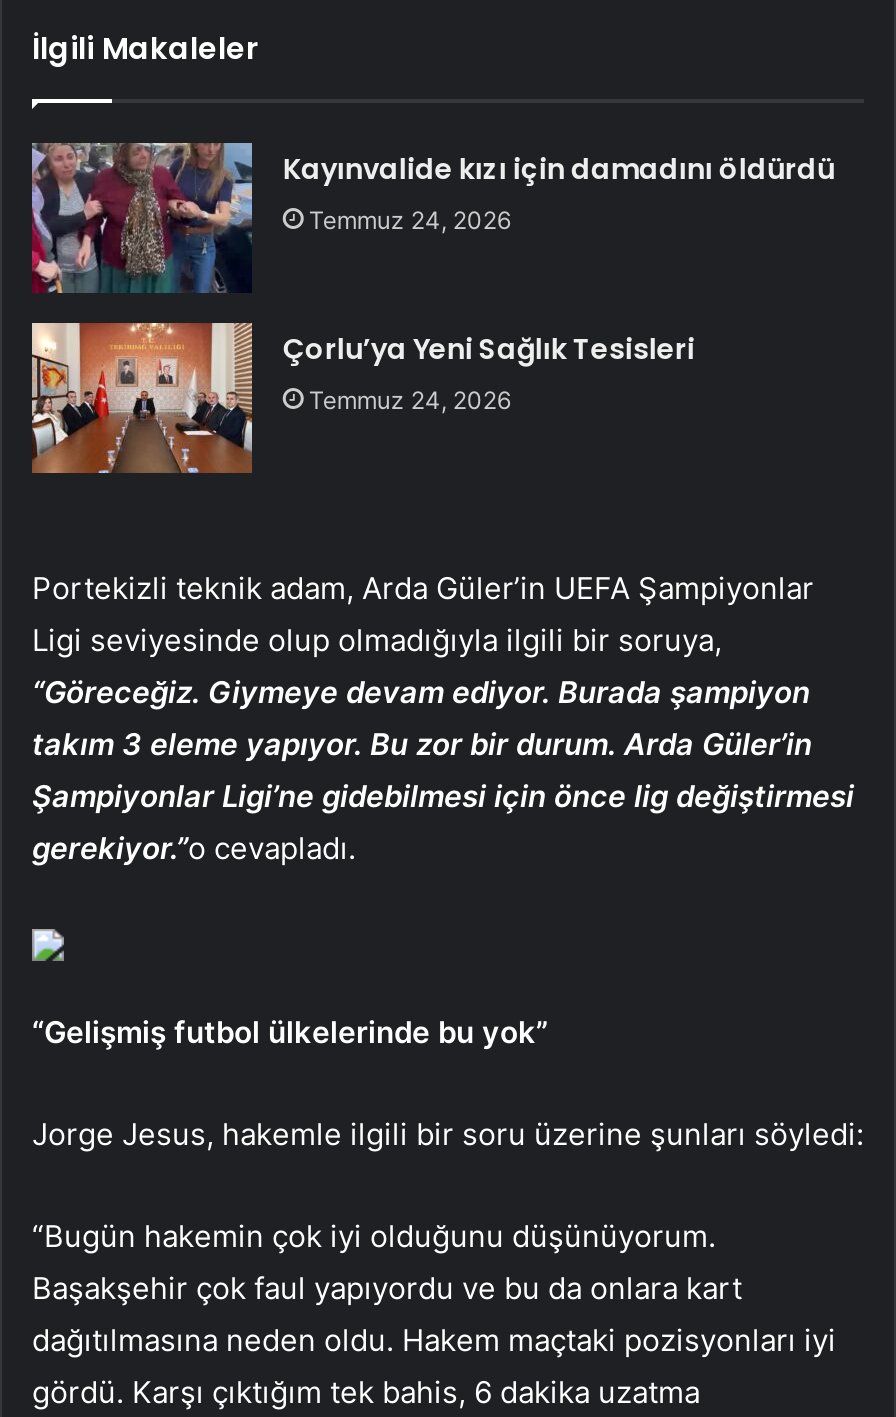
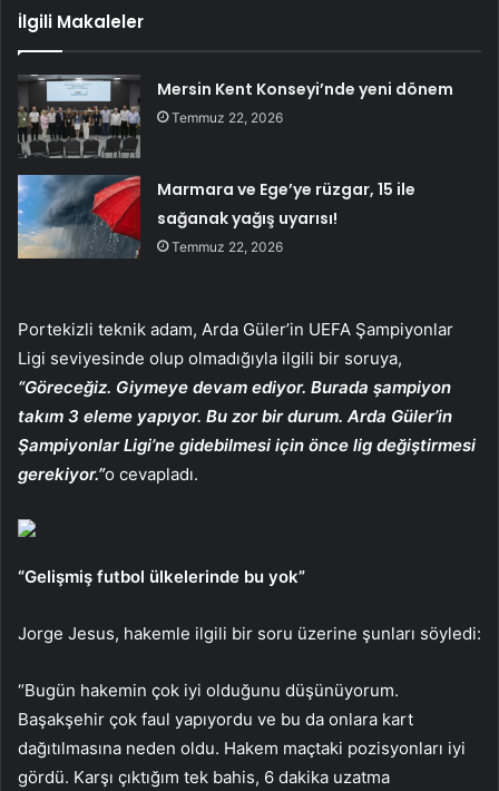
[30,141,835,295] [image] | Kayınvalide kızı için damadını öldürdü | Temmuz 24, 2026 -> [17,74,454,159] [image] | Mersin Kent Konseyi’nde yeni dönem | Temmuz 22, 2026
[30,321,695,475] [image] | Çorlu’ya Yeni Sağlık Tesisleri | Temmuz 24, 2026 -> [17,174,416,260] [image] | Marmara ve Ege’ye rüzgar, 15 ile | sağanak yağış uyarısı! | Temmuz 22, 2026

